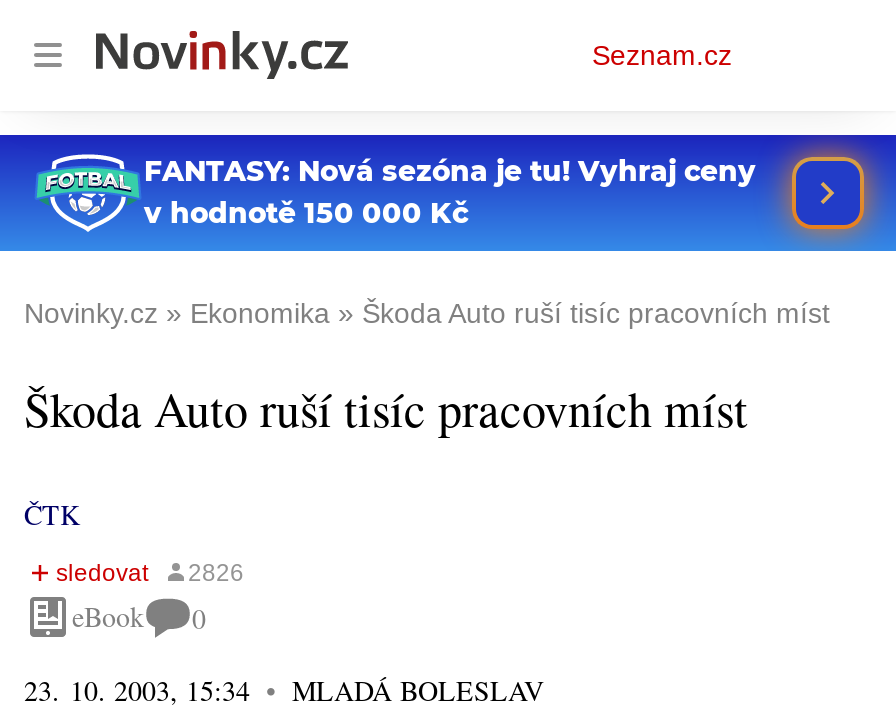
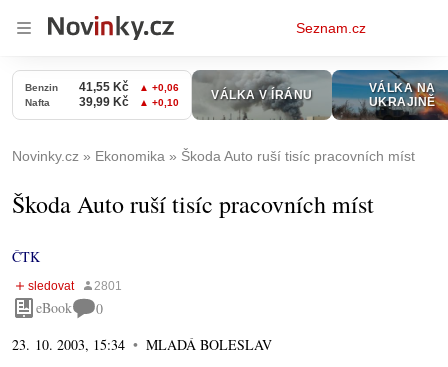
[6,133,890,253] [image] -> [3,68,445,125] [image]

